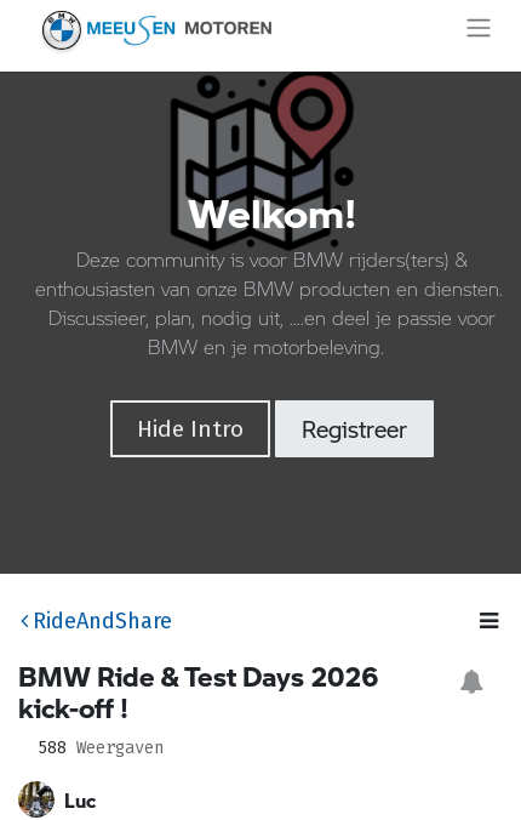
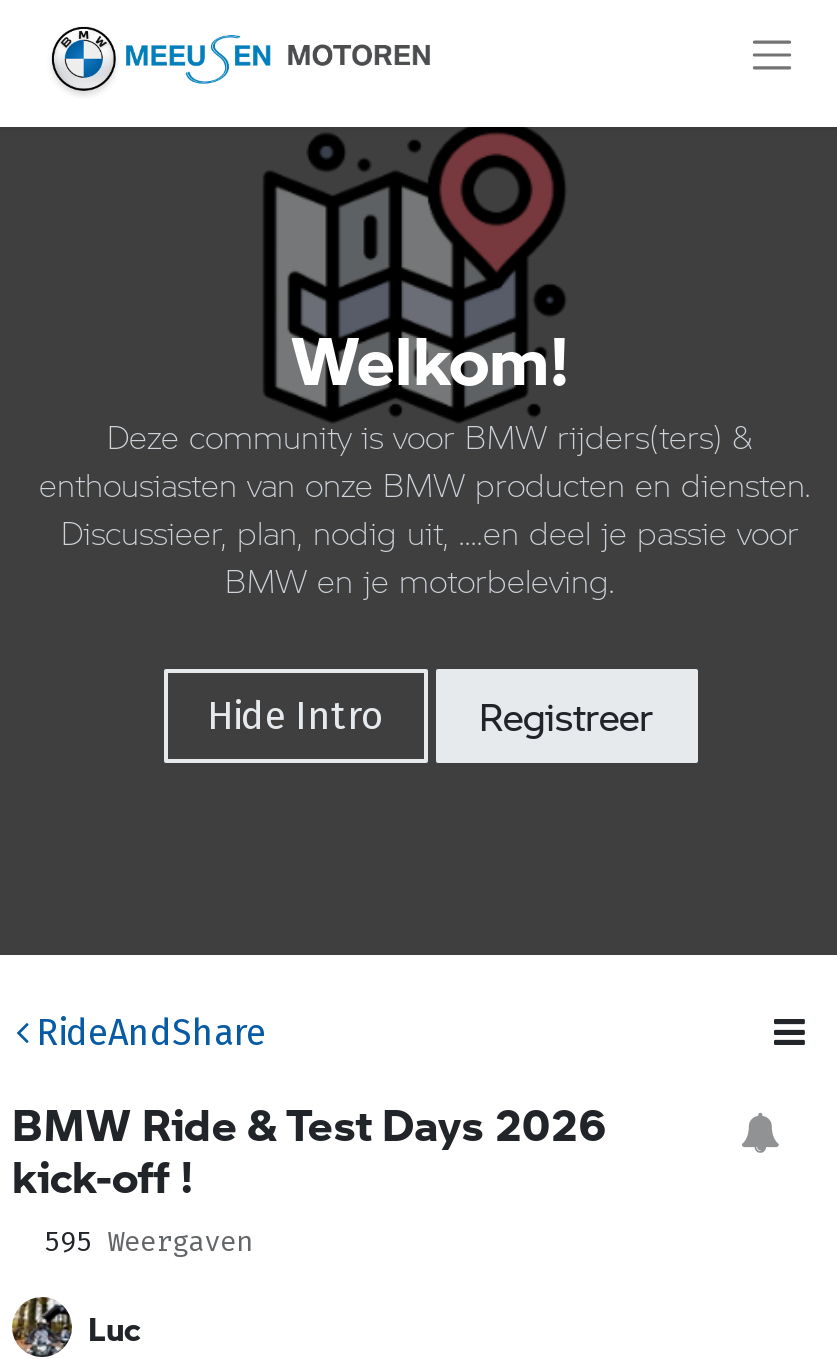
[38,737,164,760] 588 Weergaven -> [44,1224,252,1262] 595 Weergaven

